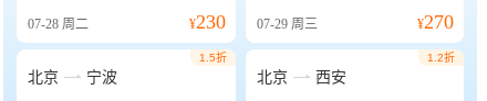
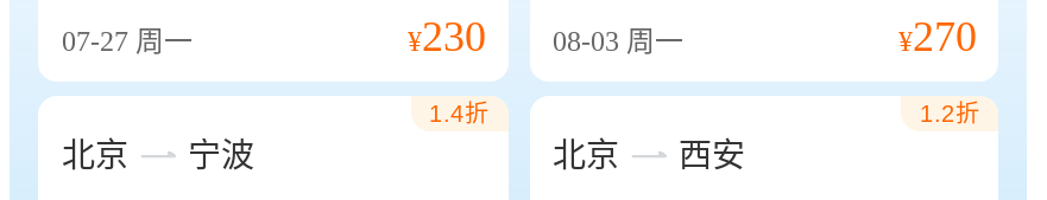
[28,16,89,32] 07-28周二 -> [62,25,193,58] 07-27周一
[189,11,317,33] ¥230 07-29周三 -> [408,13,683,60] ¥230 08-03周一
[199,52,226,64] 1.5折 -> [429,101,488,127] 1.4折

